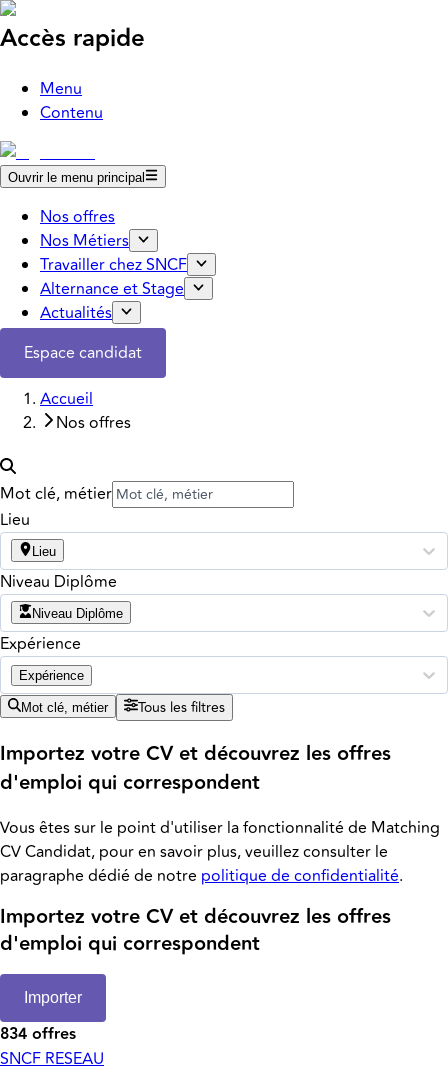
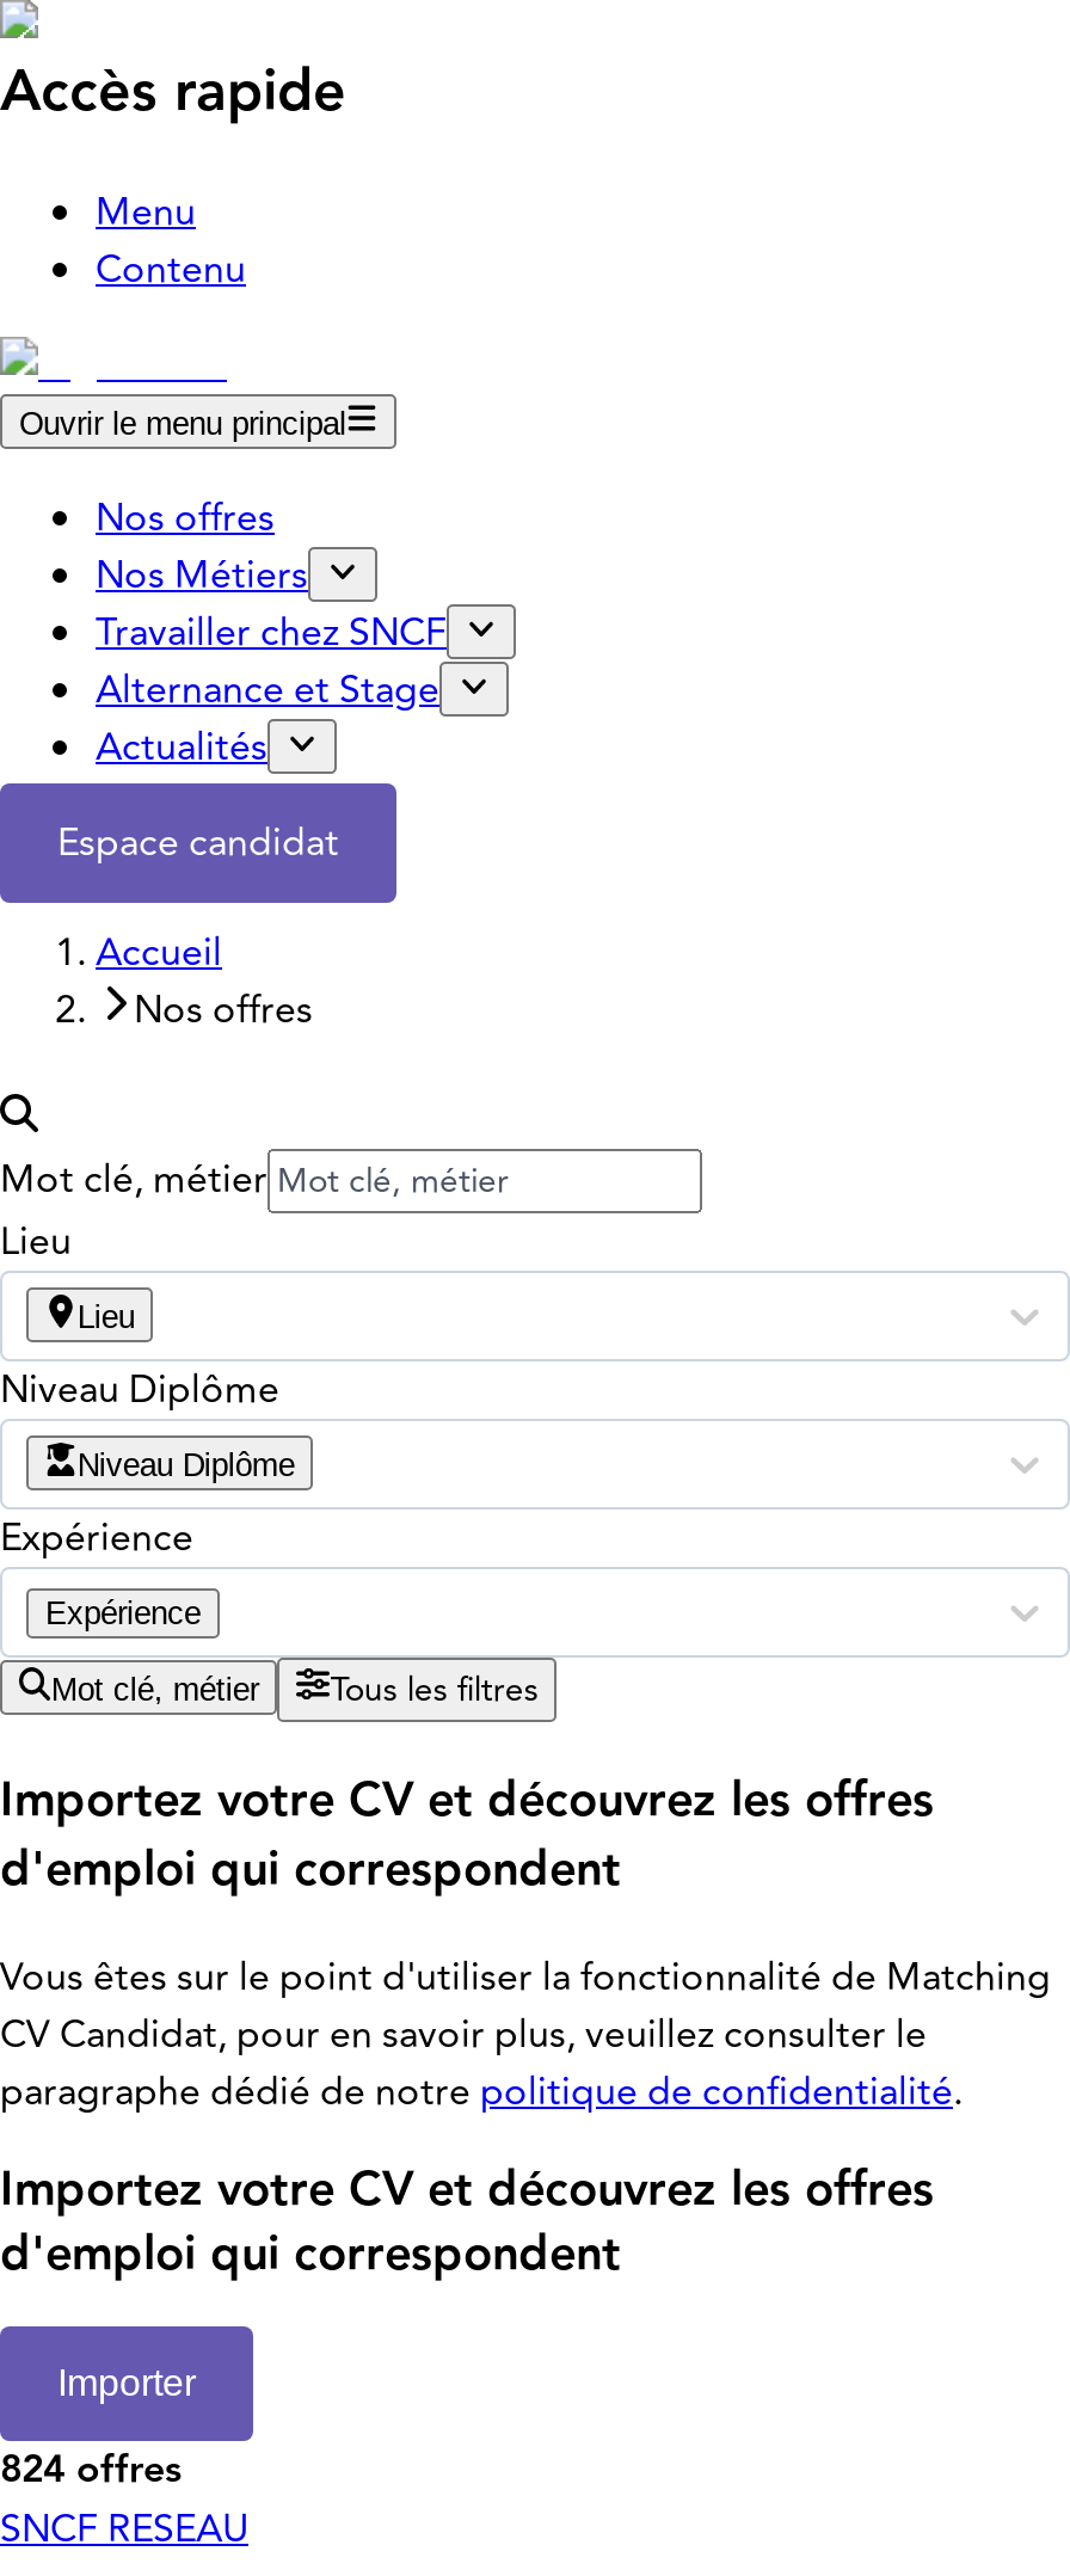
[0,1022,76,1047] 834 offres -> [0,2442,182,2501] 824 offres

